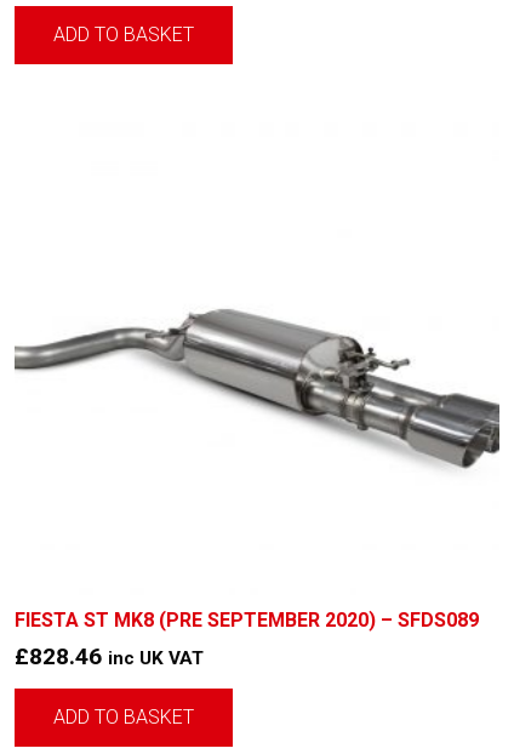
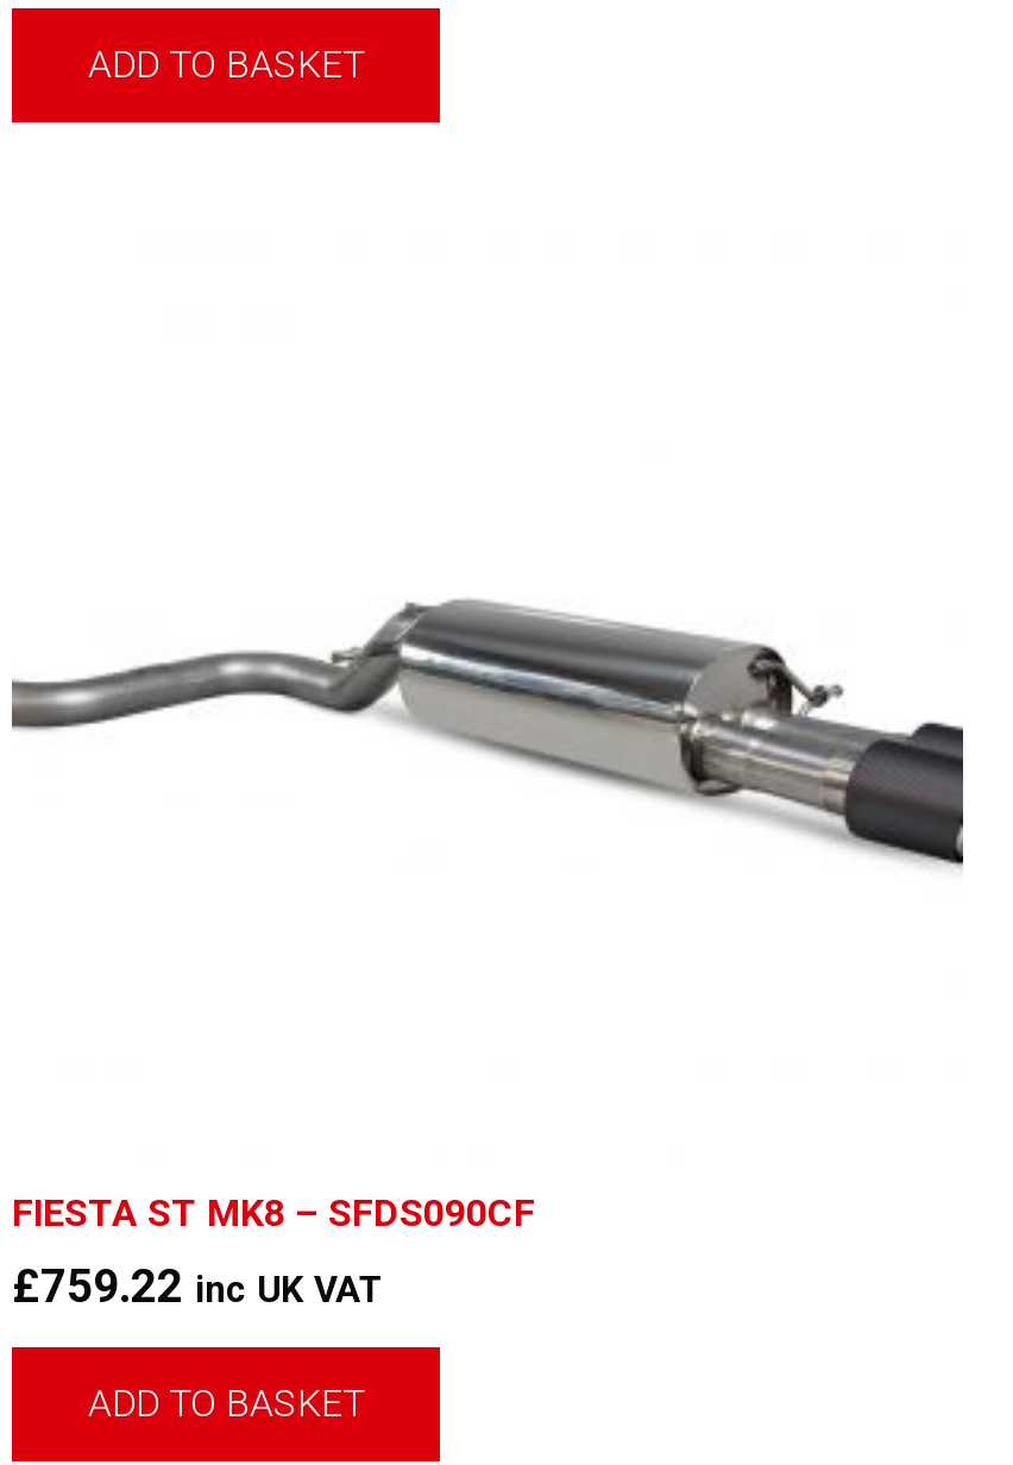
[16,308,501,469] [image] -> [12,598,965,914] [image]
[15,608,479,671] FIESTA ST MK8 (PRE SEPTEMBER 2020) – SFDS089 | £828.46 inc UK VAT -> [12,1190,535,1313] FIESTA ST MK8 – SFDS090CF | £759.22 inc UK VAT

